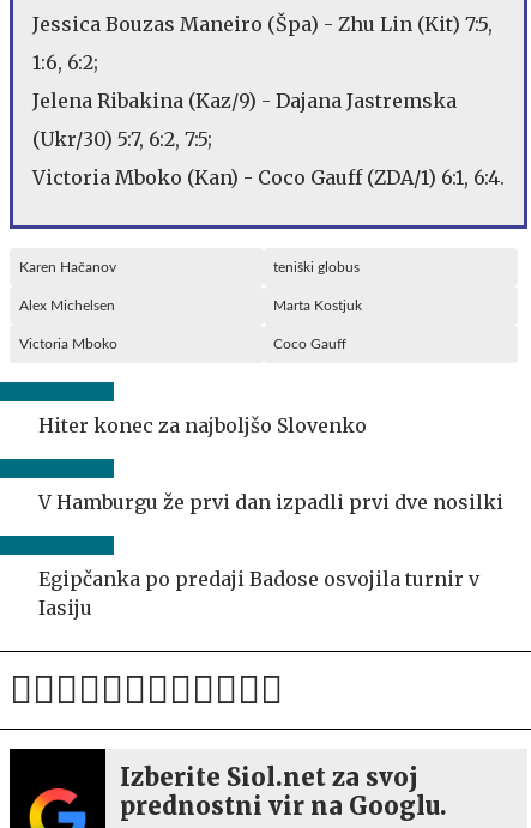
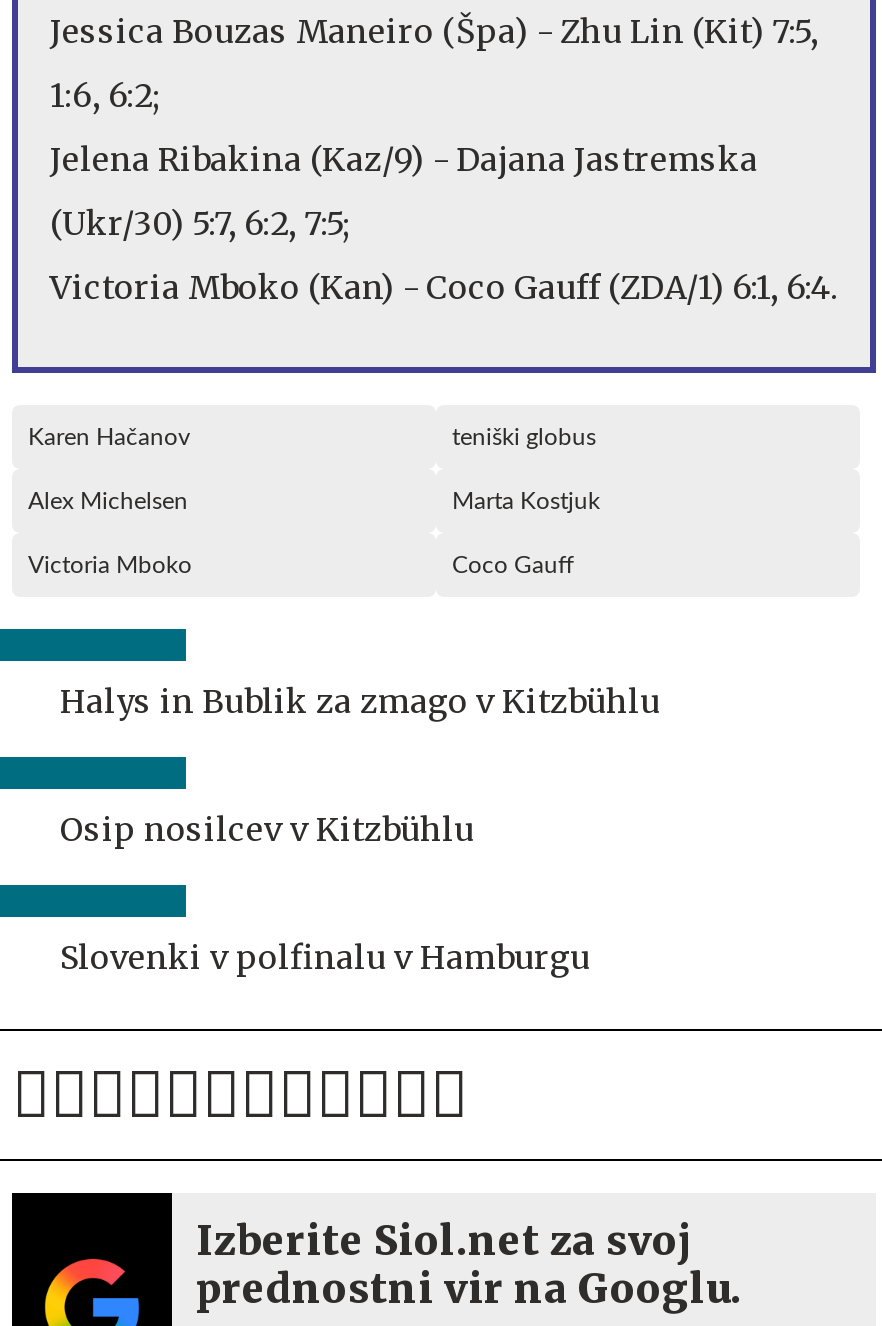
[38,413,367,437] Hiter konec za najboljšo Slovenko -> [60,681,660,721] Halys in Bublik za zmago v Kitzbühlu
[38,490,503,514] V Hamburgu že prvi dan izpadli prvi dve nosilki -> [60,809,474,849] Osip nosilcev v Kitzbühlu
[38,566,479,619] Egipčanka po predaji Badose osvojila turnir v | Iasiju -> [60,937,590,977] Slovenki v polfinalu v Hamburgu

